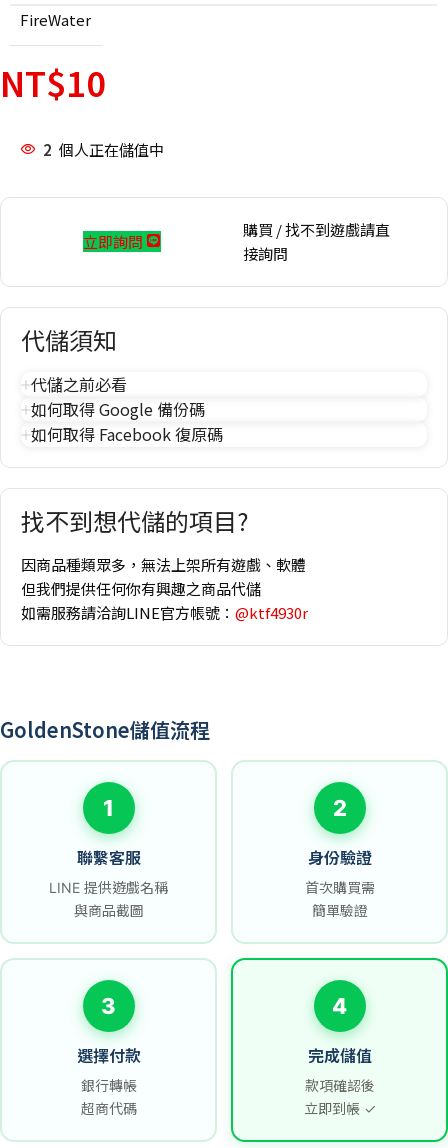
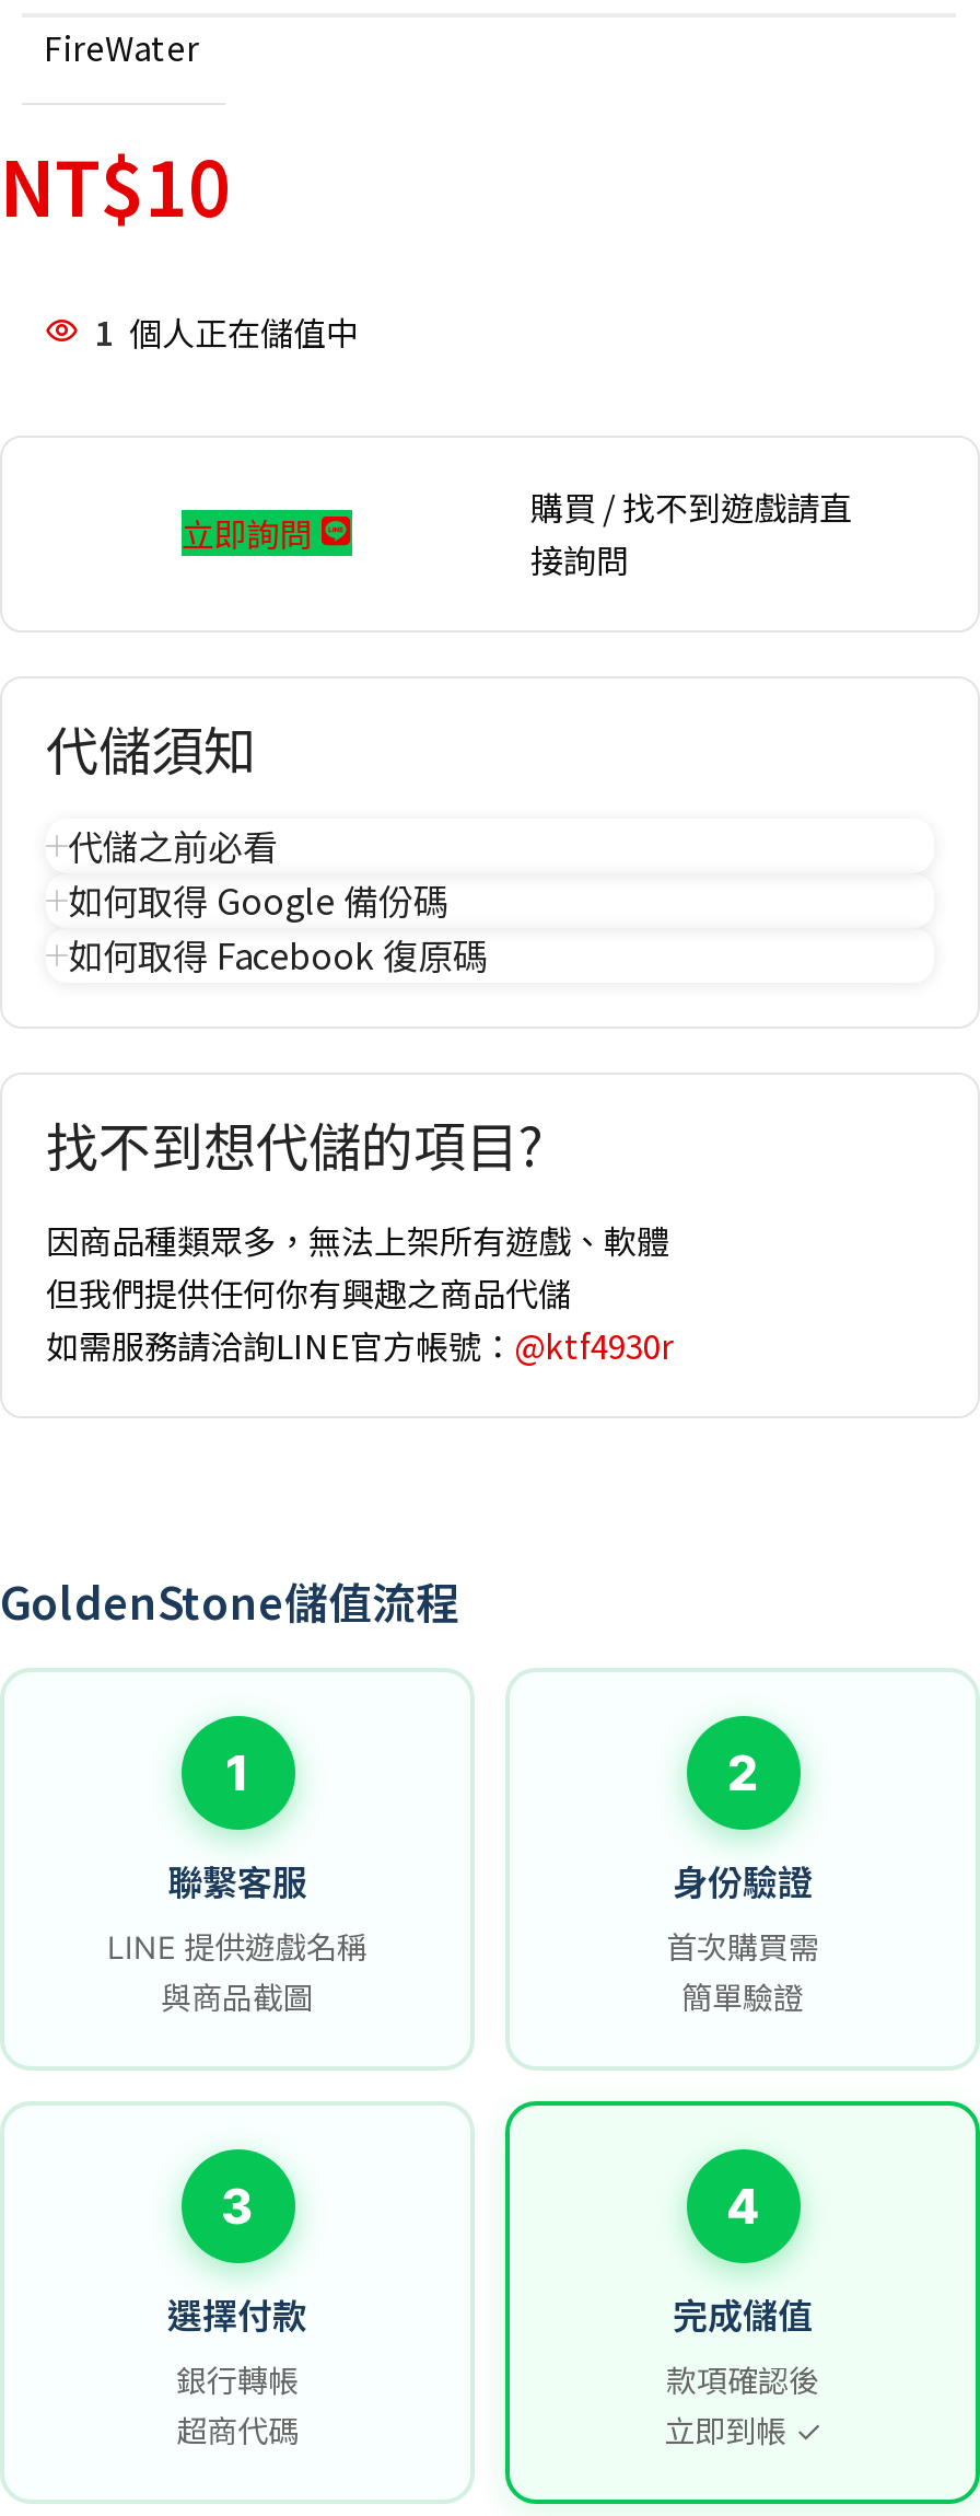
[43,139,164,160] 2 個人正在儲值中 -> [94,309,359,355] 1 個人正在儲值中

